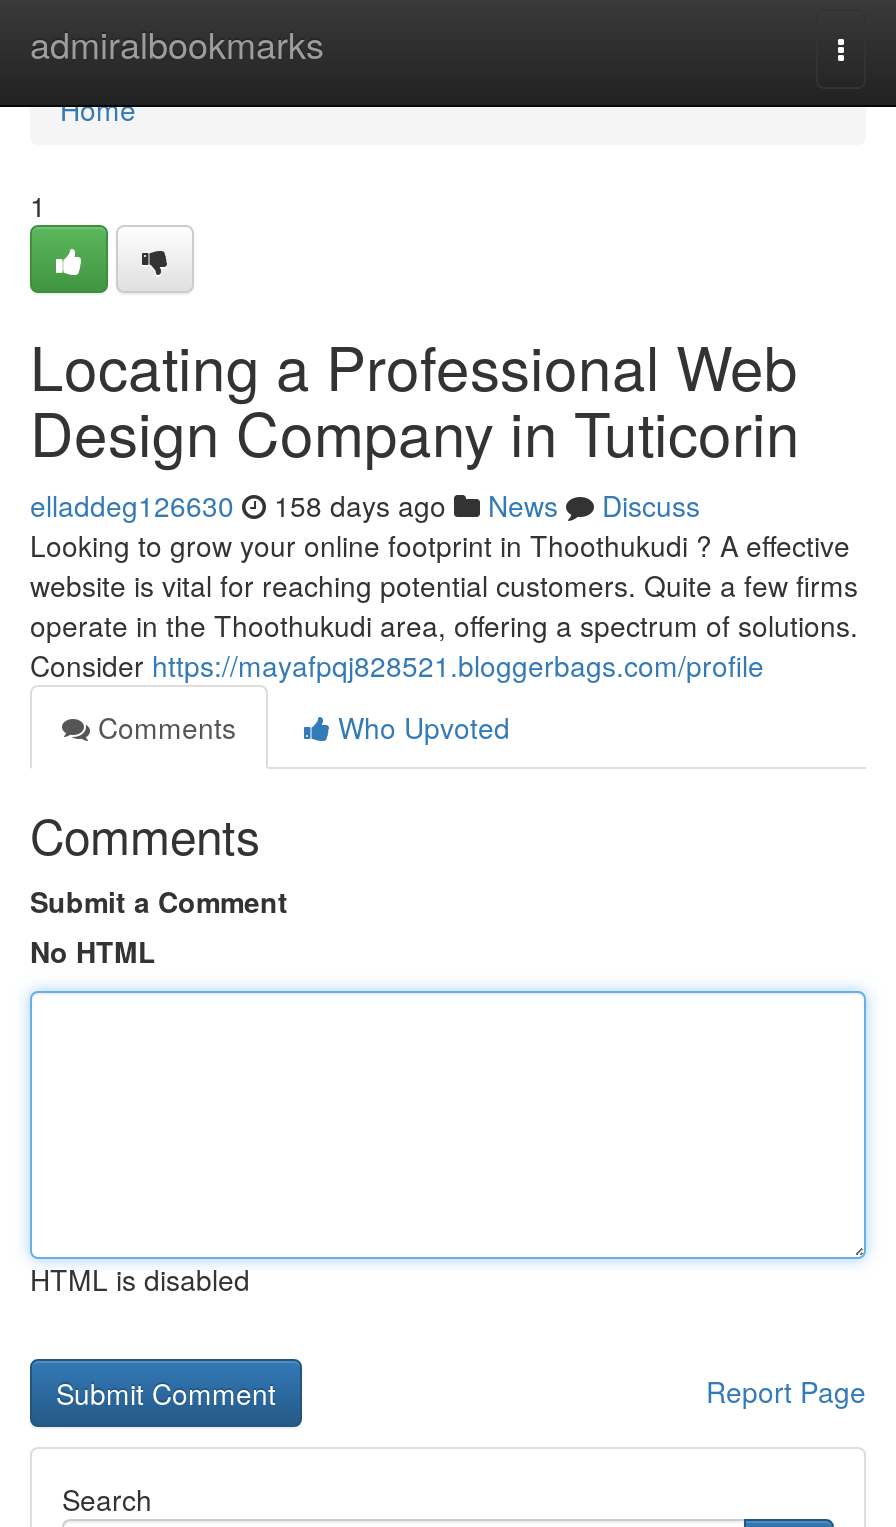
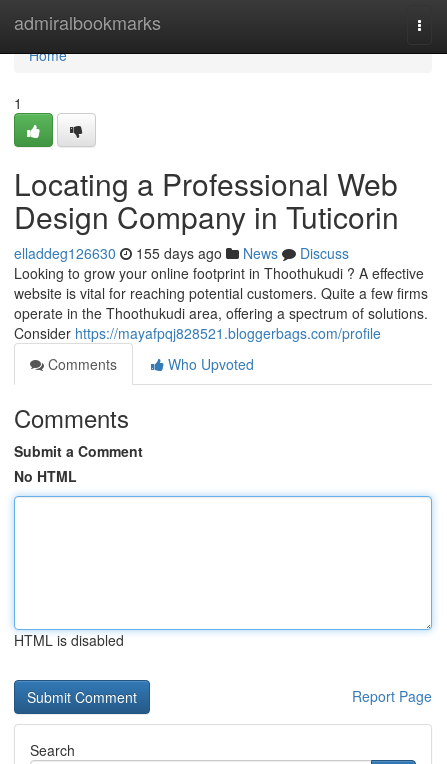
[30,485,700,525] elladdeg126630 158 days ago News Discuss -> [14,243,349,263] elladdeg126630 155 days ago News Discuss

